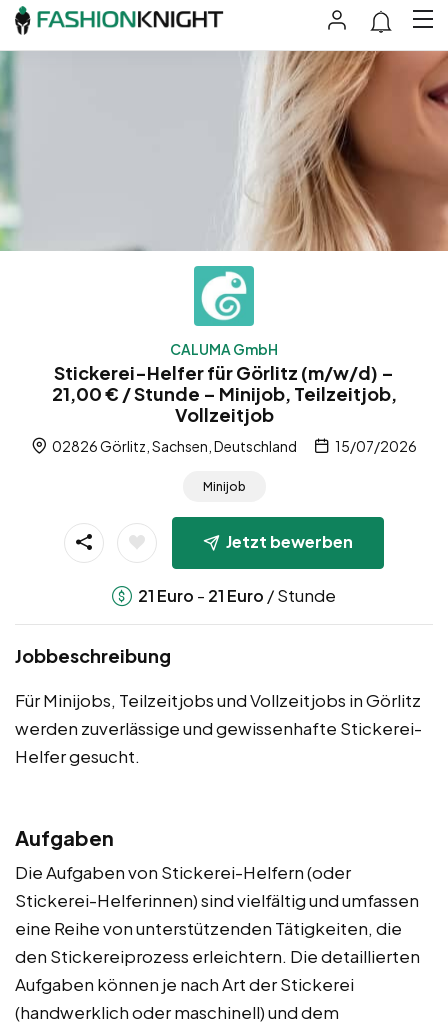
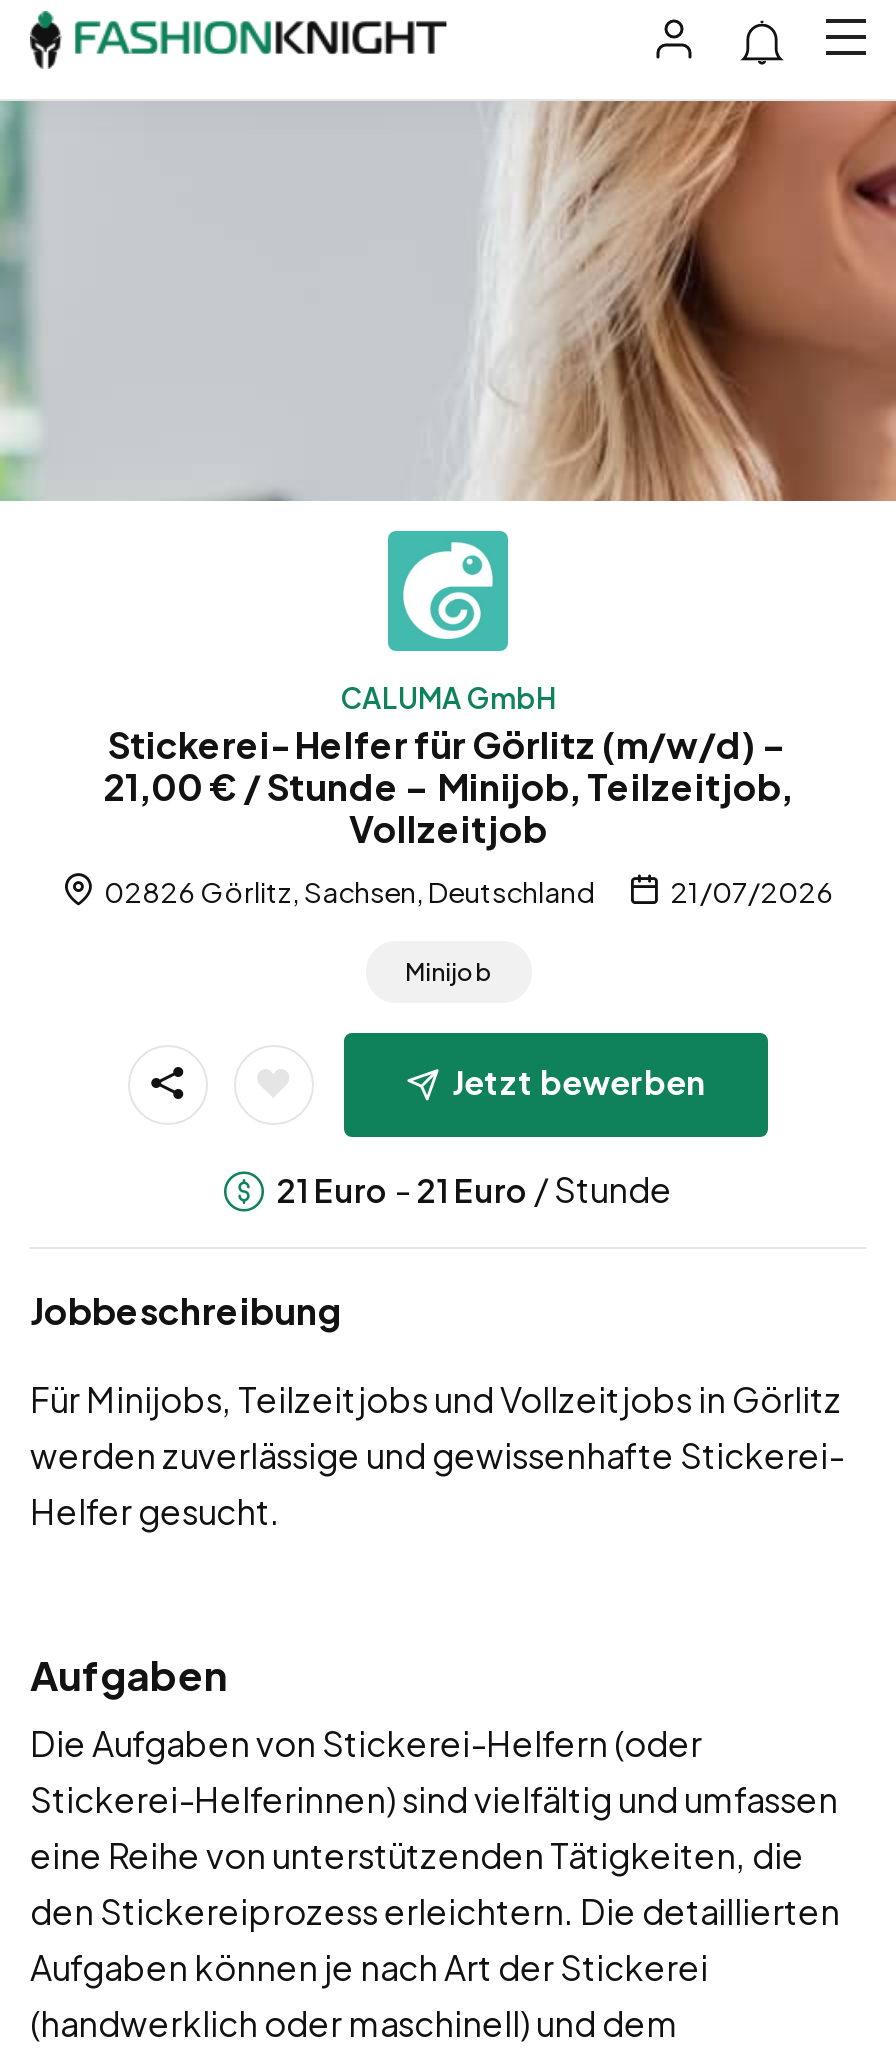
[50,437,417,455] 02826 Görlitz, Sachsen, Deutschland 15/07/2026 -> [100,872,834,908] 02826 Görlitz, Sachsen, Deutschland 21/07/2026

